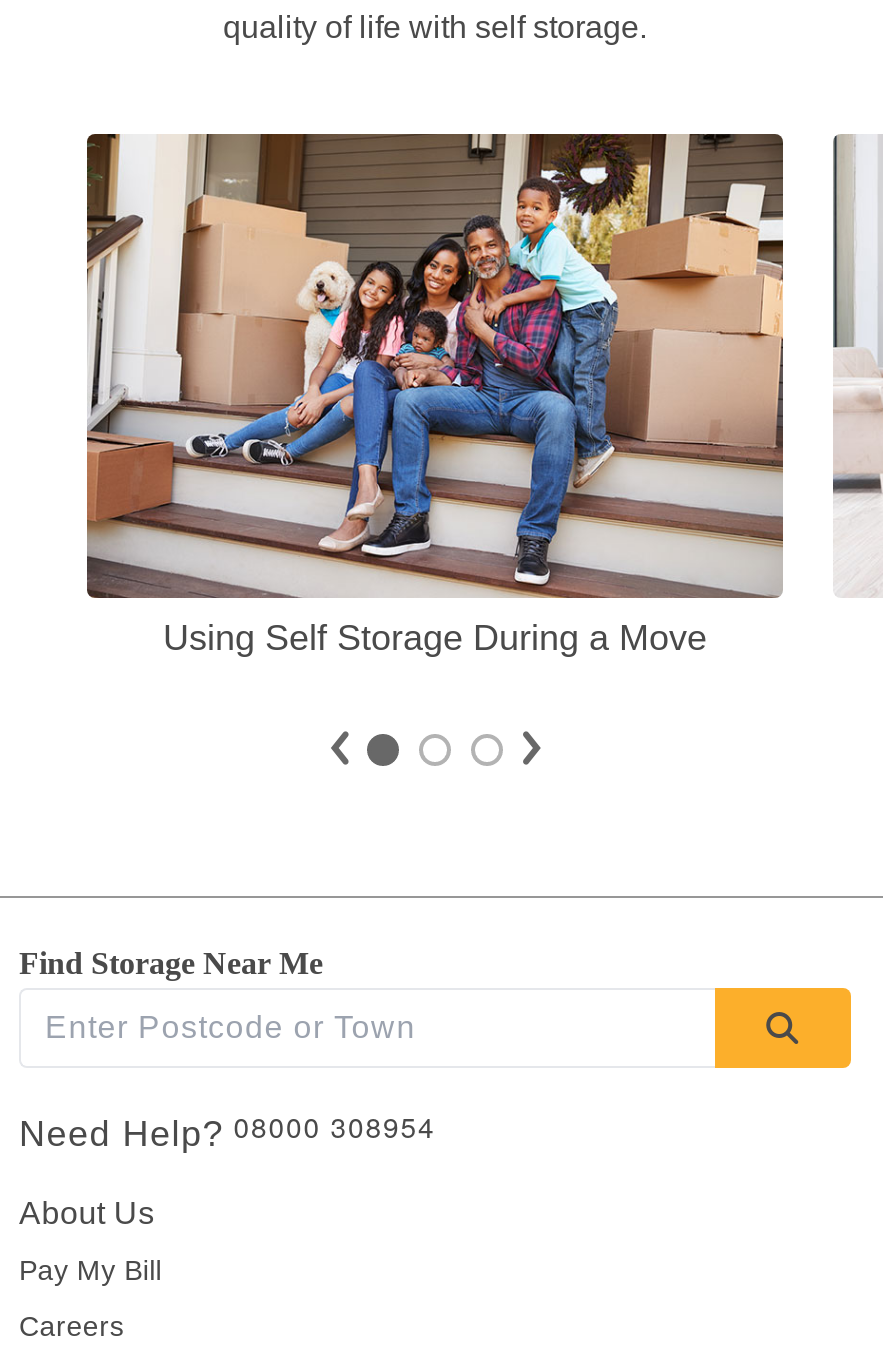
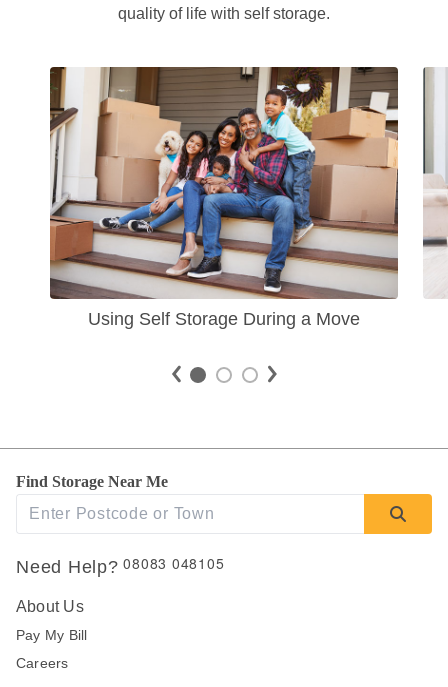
[19,1106,435,1154] Need Help? 08000 308954 -> [16,553,224,577] Need Help? 08083 048105

